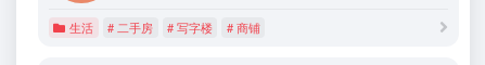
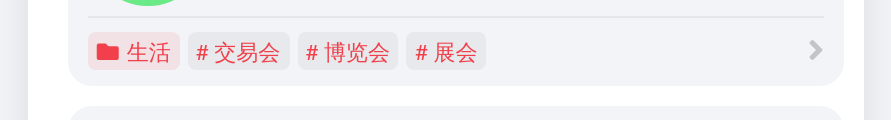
[108,19,260,36] # 二手房 | # 写字楼 | # 商铺 -> [196,34,477,66] # 交易会 | # 博览会 | # 展会

